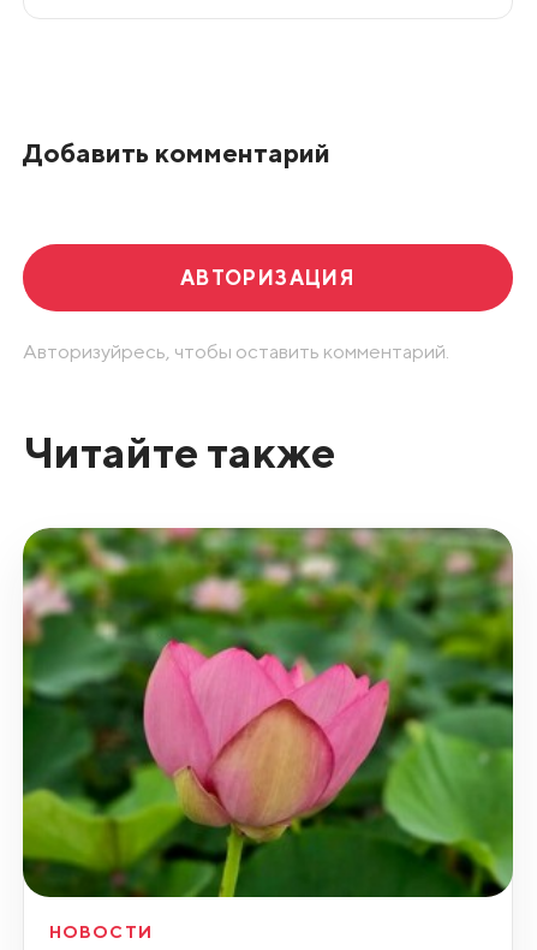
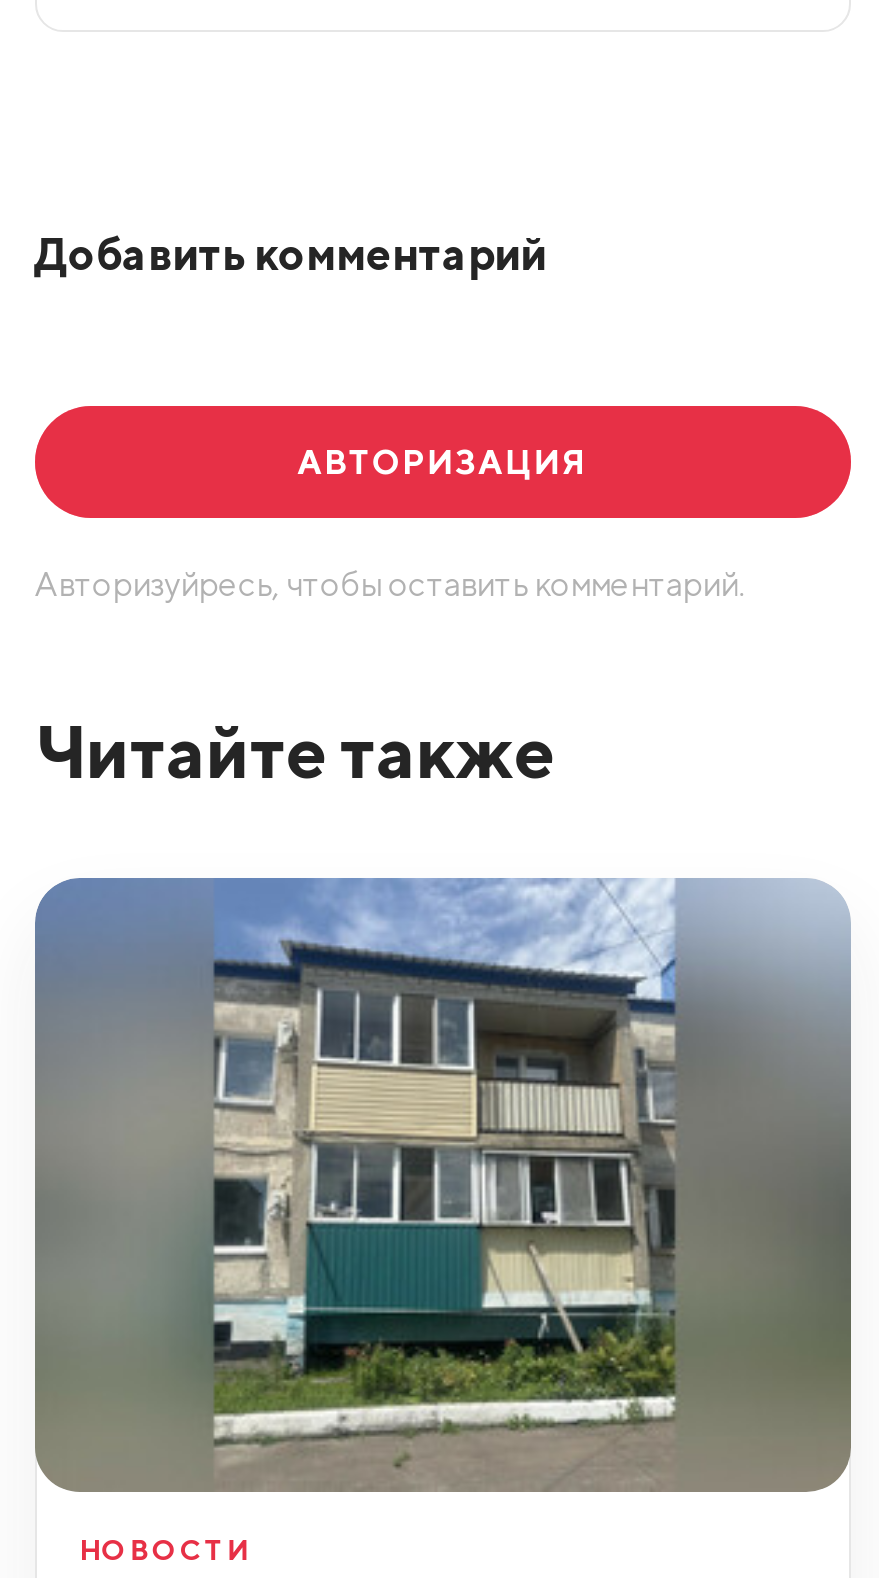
[22,527,514,898] [image] -> [33,876,853,1494] [image]

